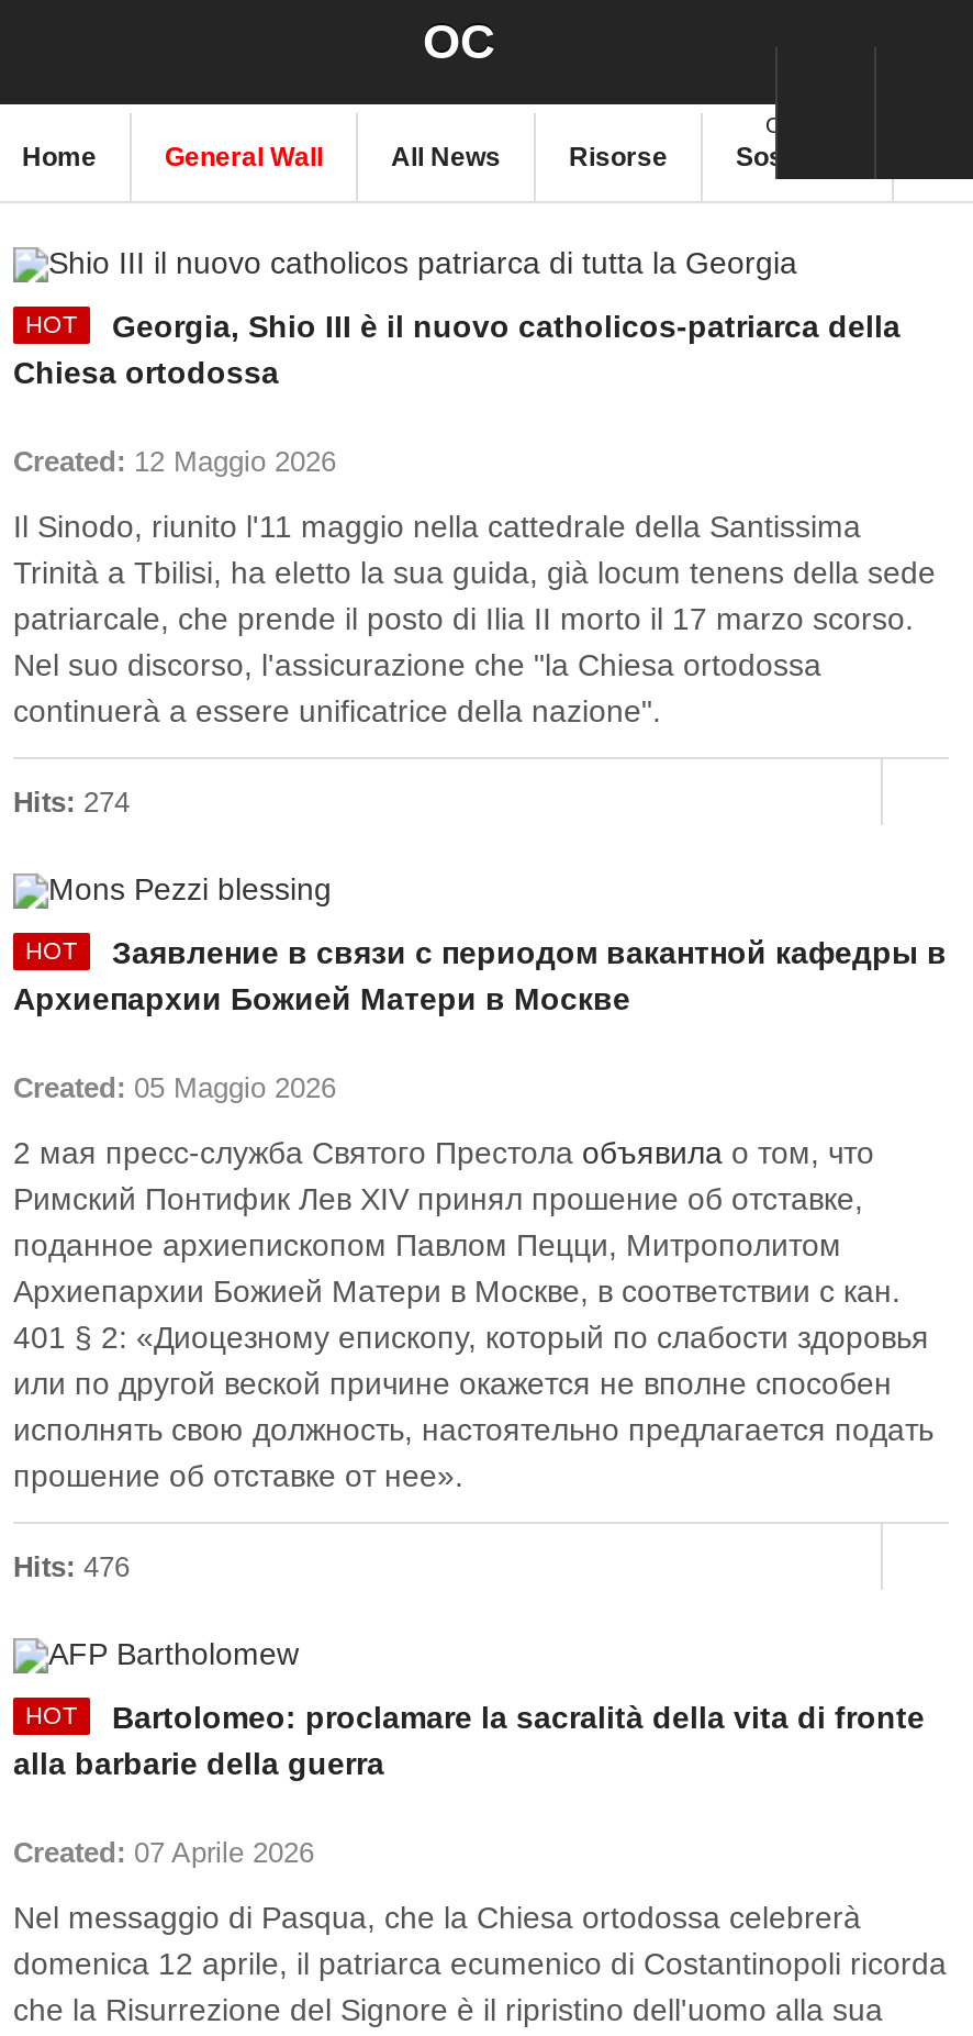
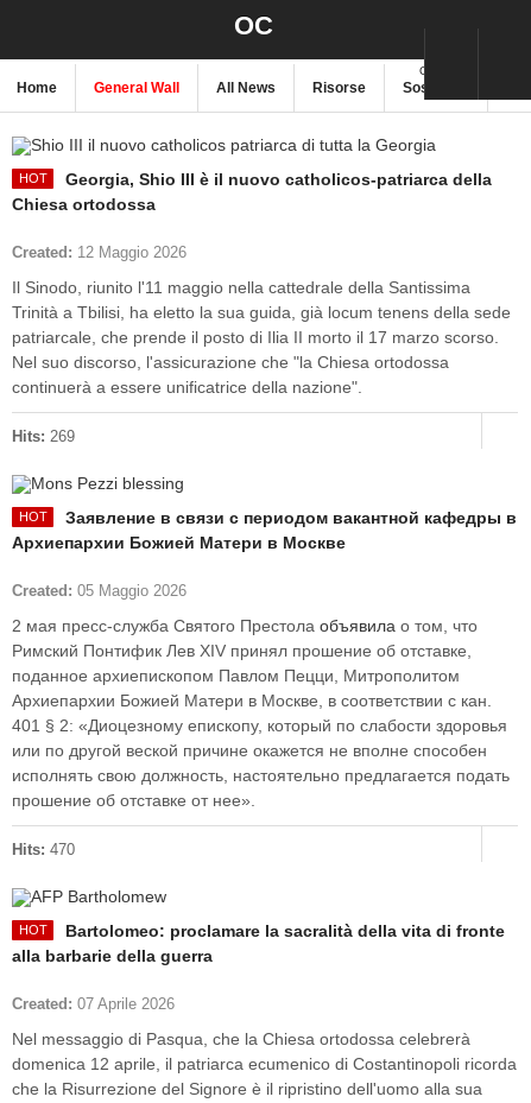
[13,786,130,819] Hits: 274 -> [12,427,75,445] Hits: 269
[13,1550,130,1583] Hits: 476 -> [12,841,75,858] Hits: 470

